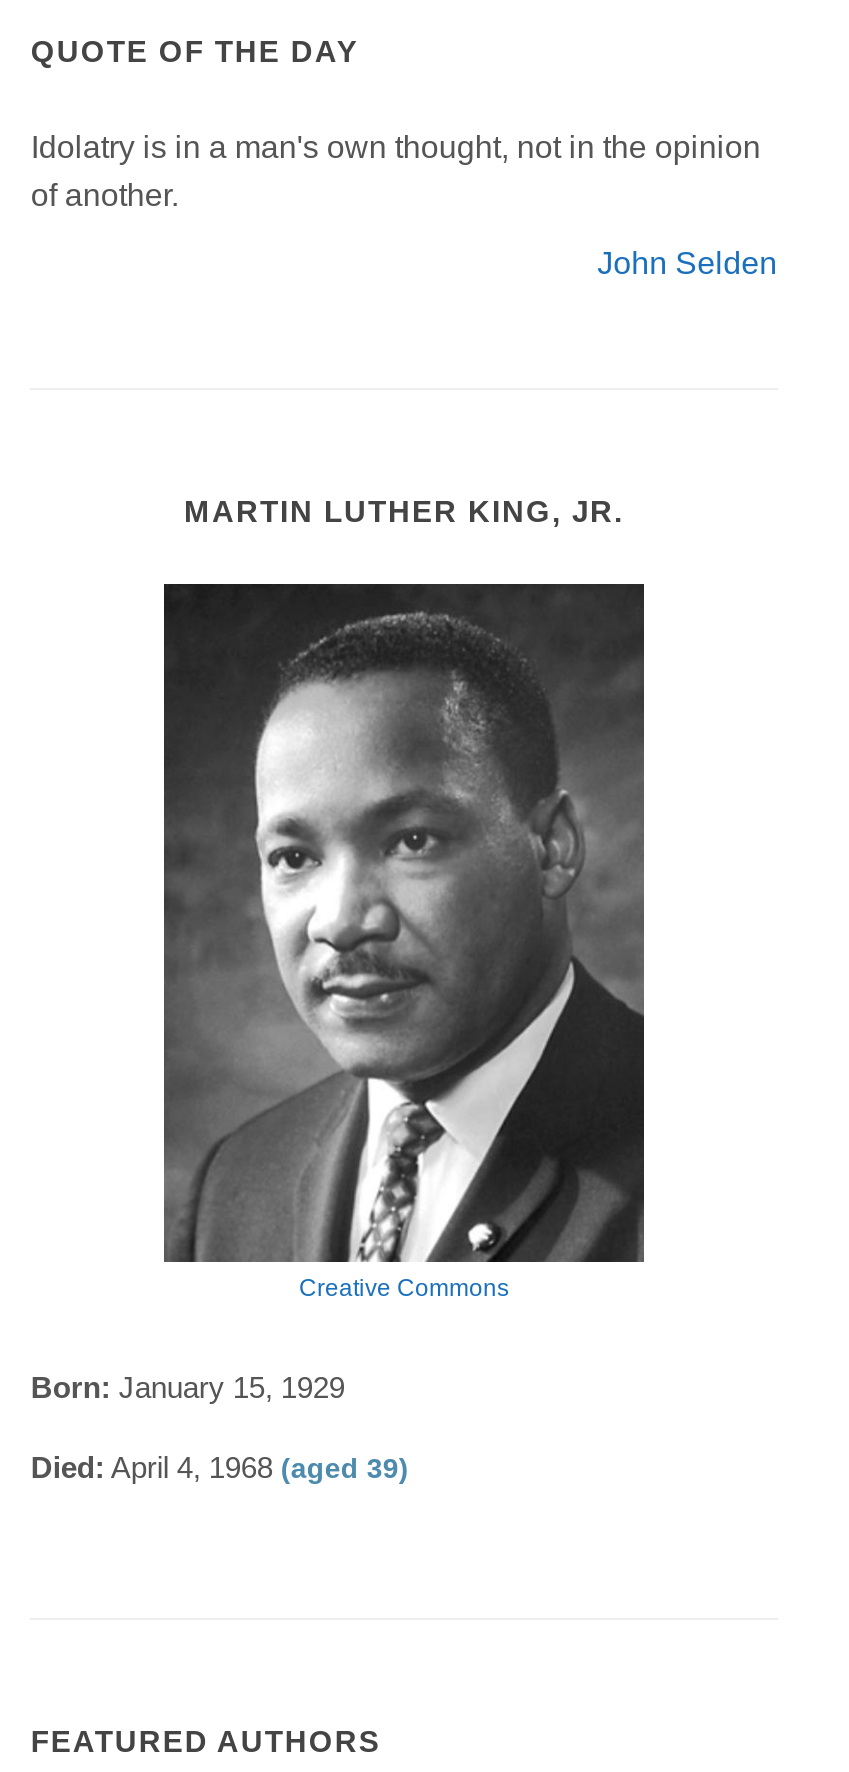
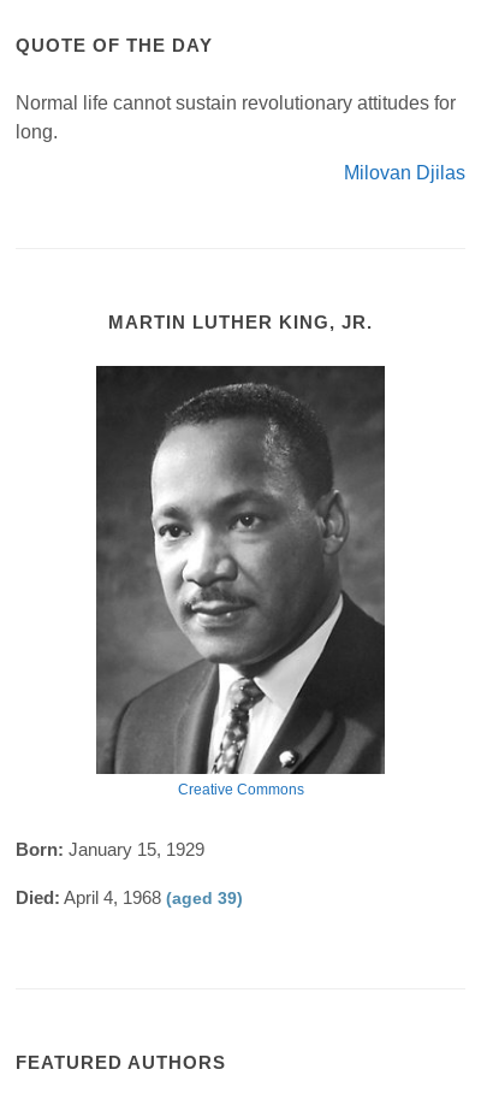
[31,129,761,211] Idolatry is in a man's own thought, not in the opinion | of another. -> [16,92,456,142] Normal life cannot sustain revolutionary attitudes for | long.
[597,245,777,279] John Selden -> [343,162,465,182] Milovan Djilas

